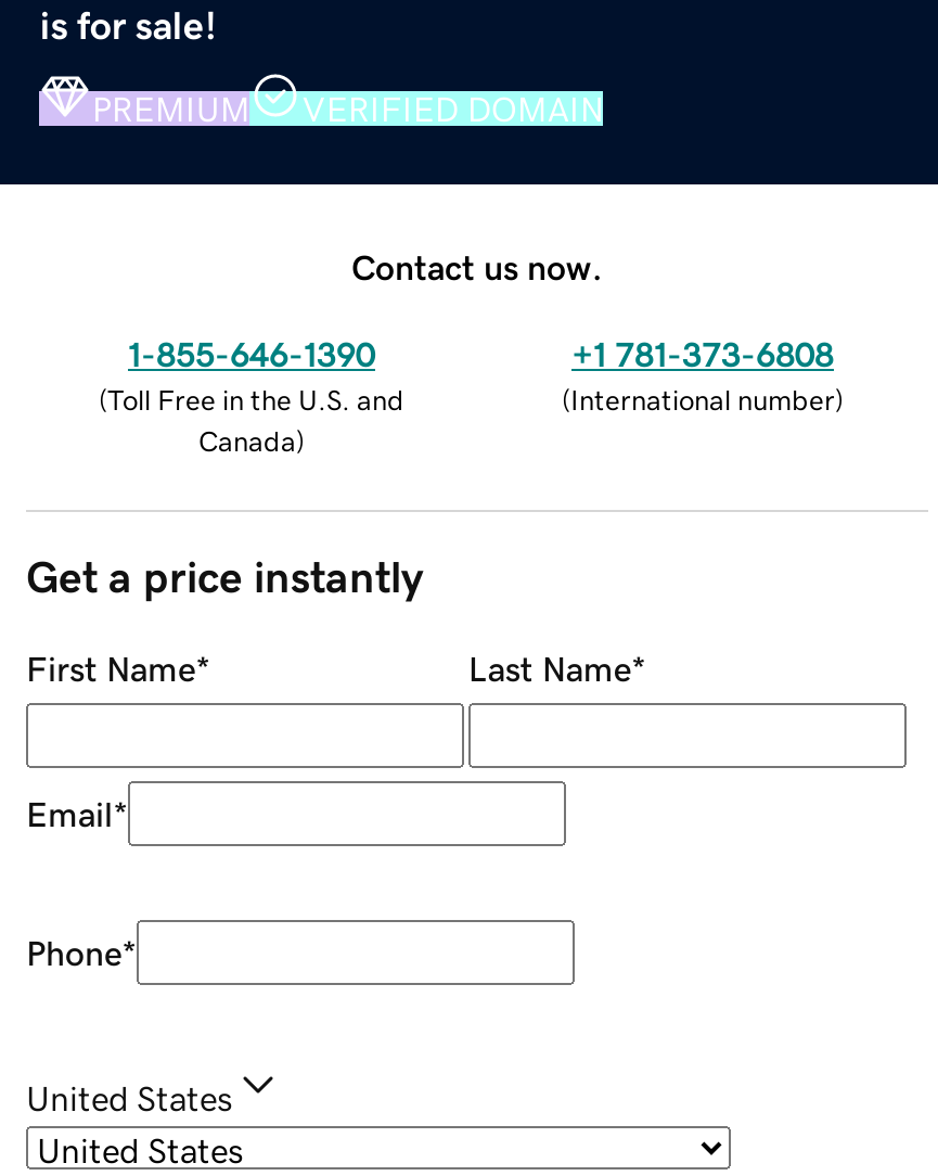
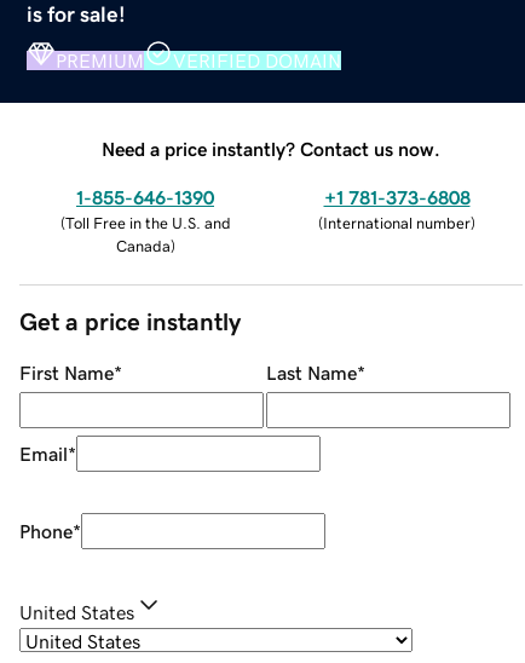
[351,249,603,283] Contact us now. -> [102,139,440,158] Need a price instantly? Contact us now.

